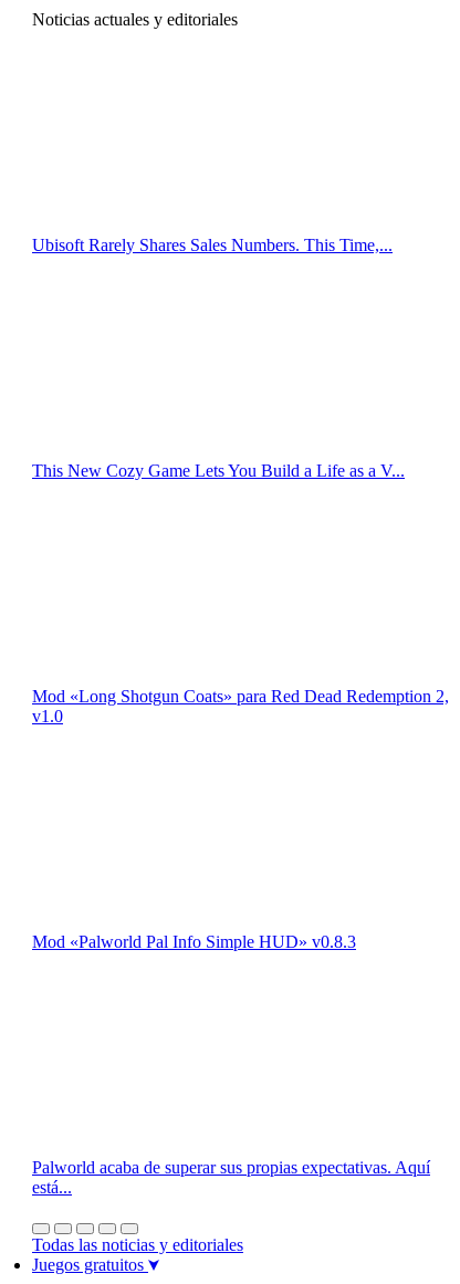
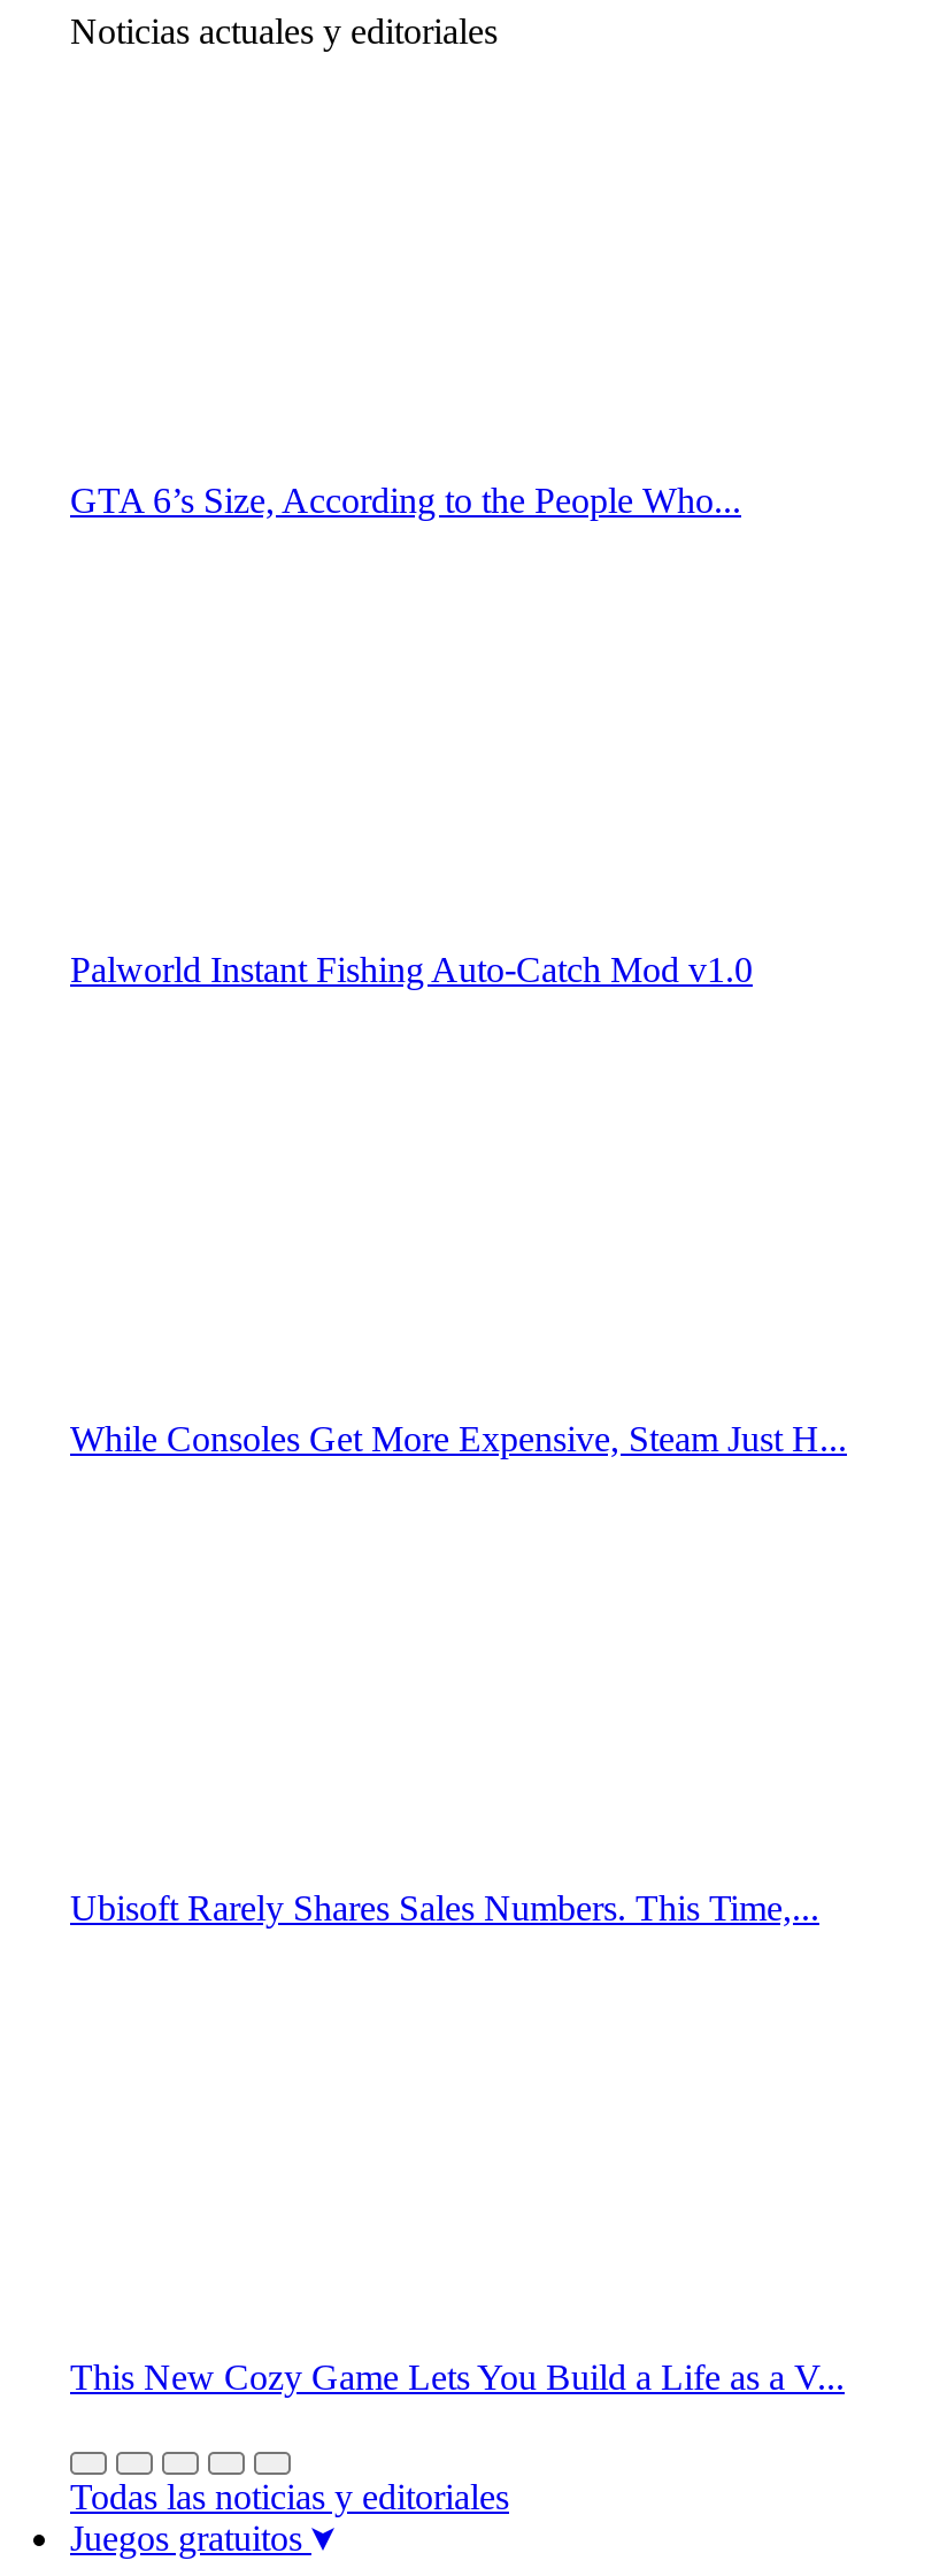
none -> [70,481,741,520] GTA 6’s Size, According to the People Who...
none -> [70,950,753,989] Palworld Instant Fishing Auto-Catch Mod v1.0
none -> [70,1419,847,1458] While Consoles Get More Expensive, Steam Just H...
moved [32,236,405,480] -> [70,1888,845,2397]: Ubisoft Rarely Shares Sales Numbers. This Time,... | This New Cozy Game Lets You Build a Life as a V...
[32,687,449,725] Mod «Long Shotgun Coats» para Red Dead Redemption 2, | v1.0 -> none
[32,932,356,951] Mod «Palworld Pal Info Simple HUD» v0.8.3 -> none
[32,1158,430,1197] Palworld acaba de superar sus propias expectativas. Aquí | está... -> none

